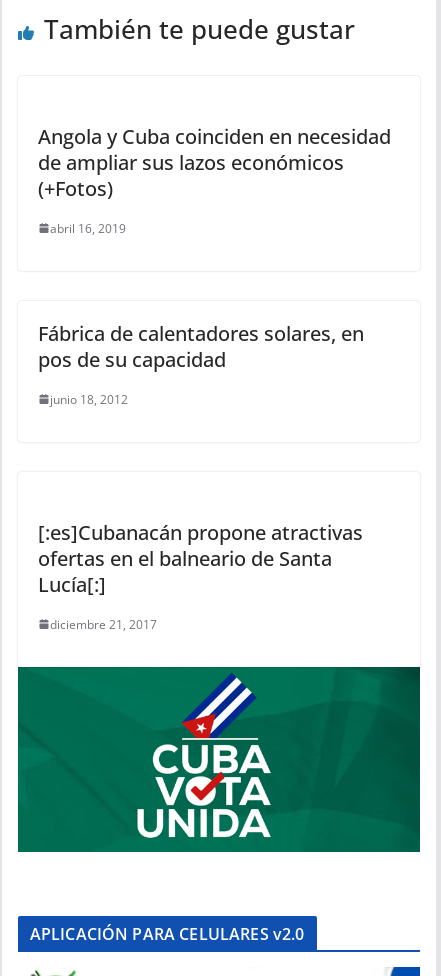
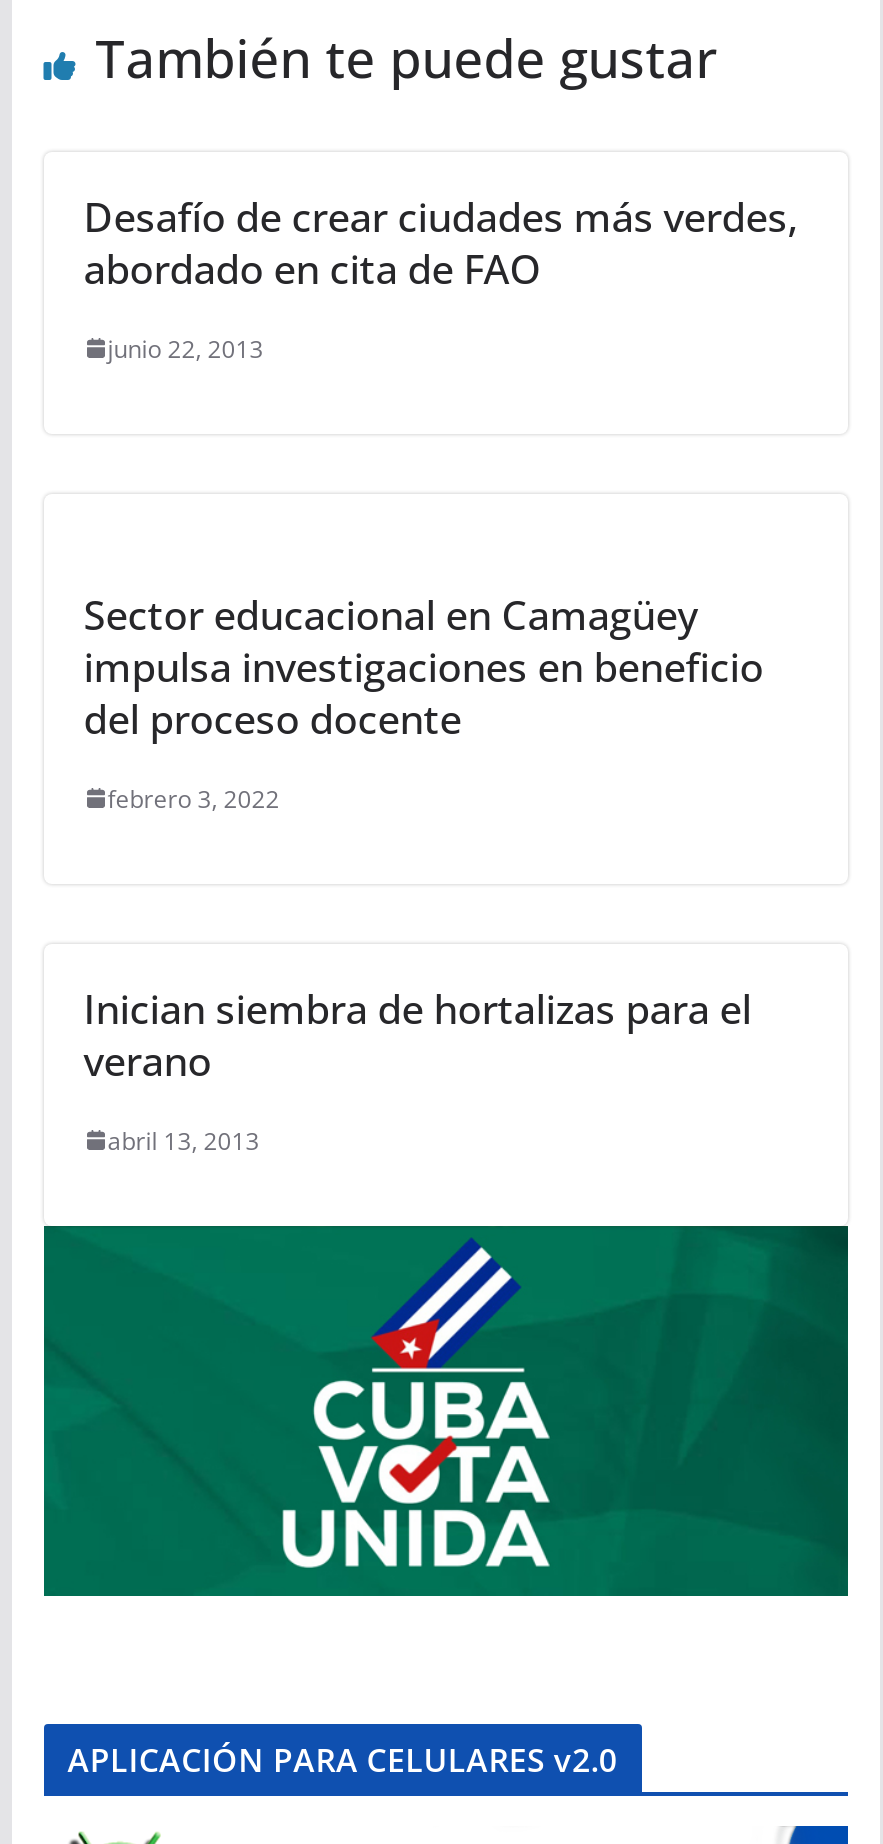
[38,123,391,202] Angola y Cuba coinciden en necesidad | de ampliar sus lazos económicos | (+Fotos) -> [83,189,797,295] Desafío de crear ciudades más verdes, | abordado en cita de FAO
[50,220,126,237] abril 16, 2019 -> [107,331,263,365] junio 22, 2013
[38,320,364,373] Fábrica de calentadores solares, en | pos de su capacidad -> [83,587,763,745] Sector educacional en Camagüey | impulsa investigaciones en beneficio | del proceso docente
[50,391,128,408] junio 18, 2012 -> [107,781,279,815] febrero 3, 2022
[38,519,363,598] [:es]Cubanacán propone atractivas | ofertas en el balneario de Santa | Lucía[:] -> [83,981,751,1087] Inician siembra de hortalizas para el | verano
[50,616,157,633] diciembre 21, 2017 -> [107,1123,259,1157] abril 13, 2013

